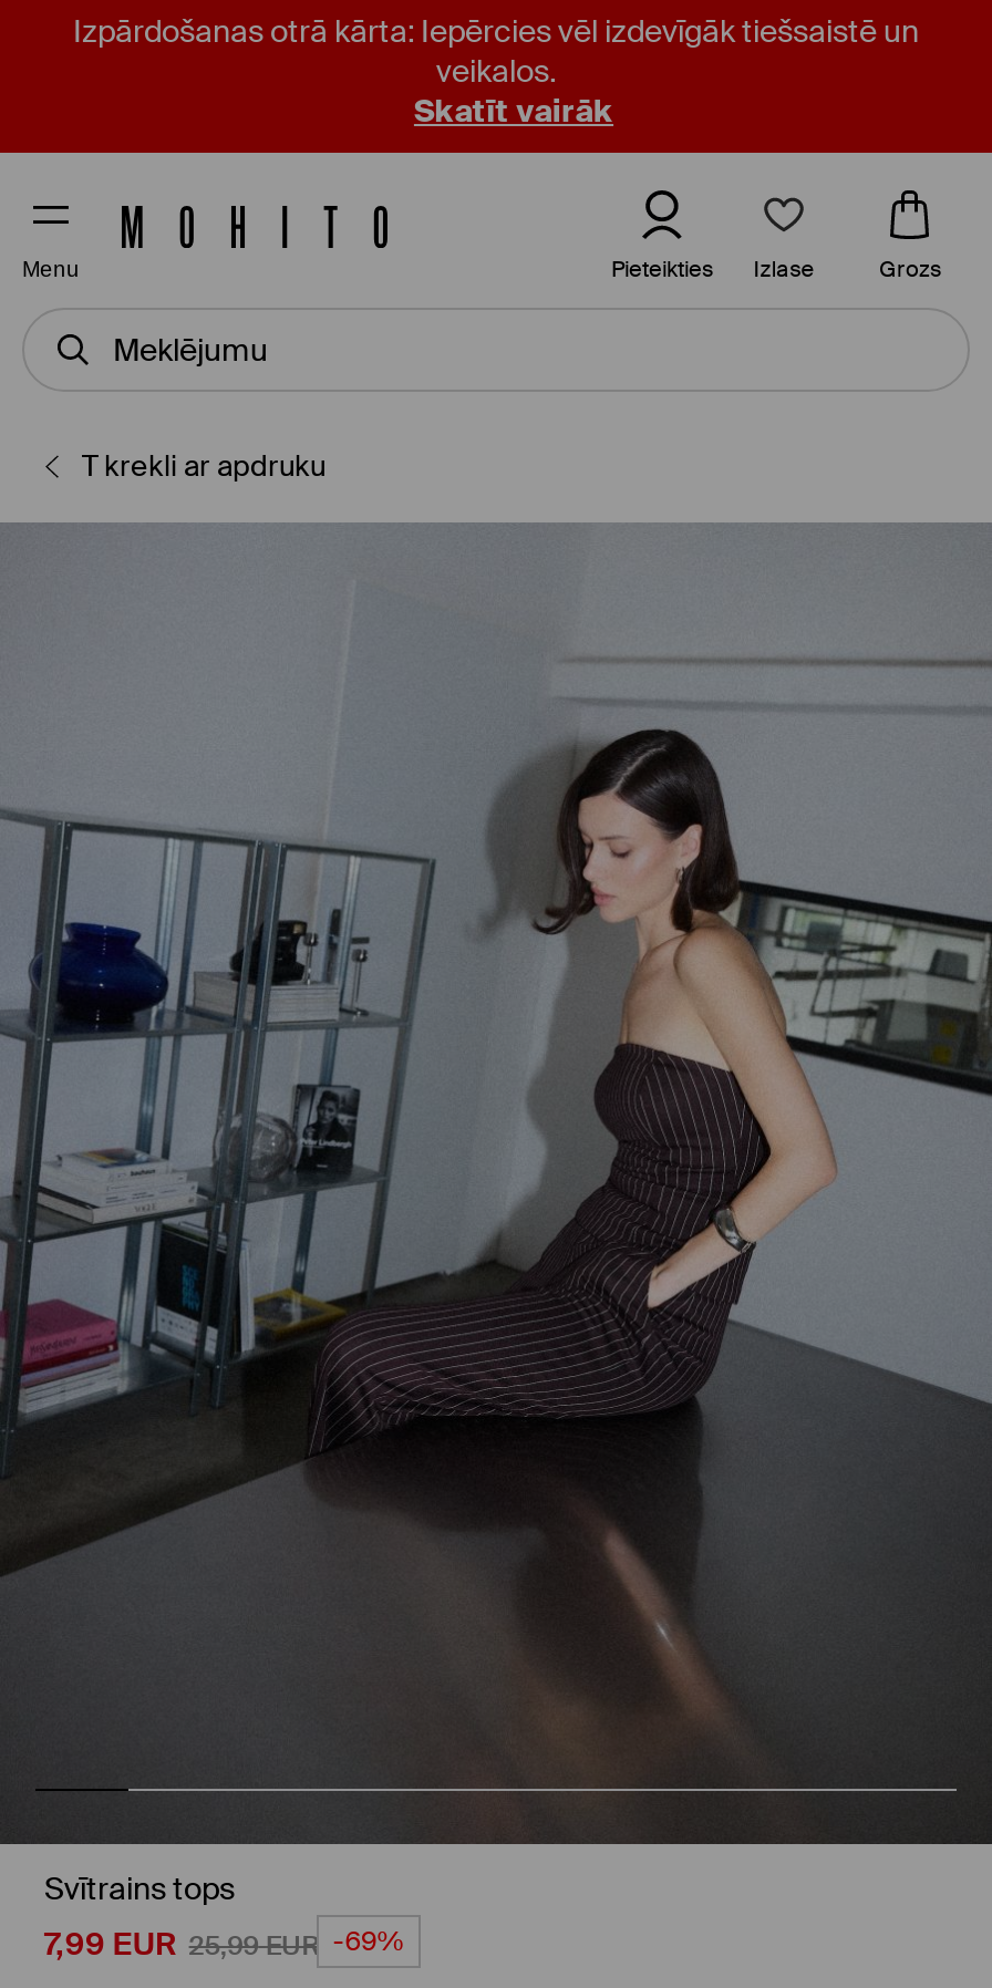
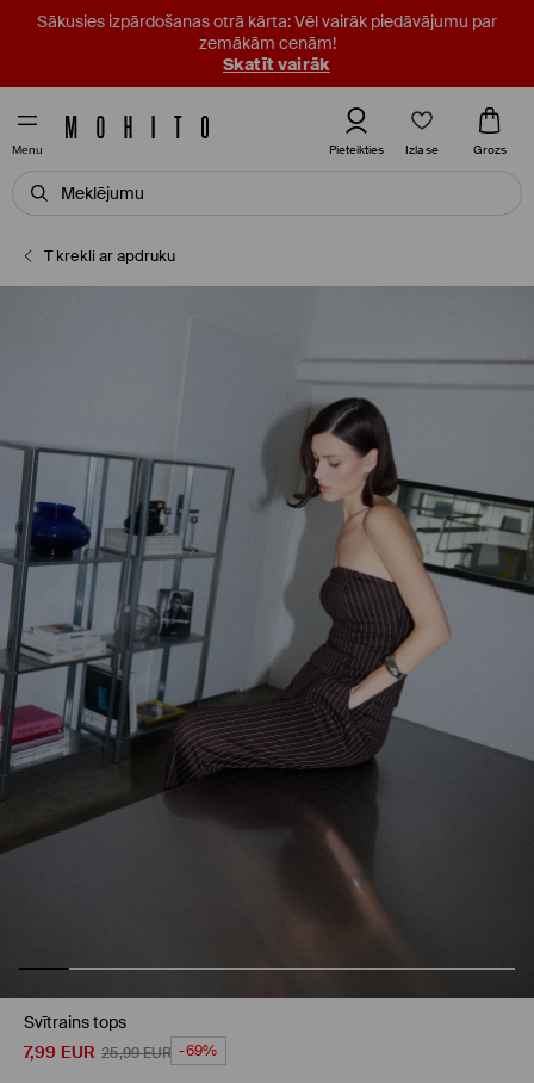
[73,11,919,91] Izpārdošanas otrā kārta: Iepērcies vēl izdevīgāk tiešsaistē un | veikalos. -> [37,11,497,54] Sākusies izpārdošanas otrā kārta: Vēl vairāk piedāvājumu par | zemākām cenām!

